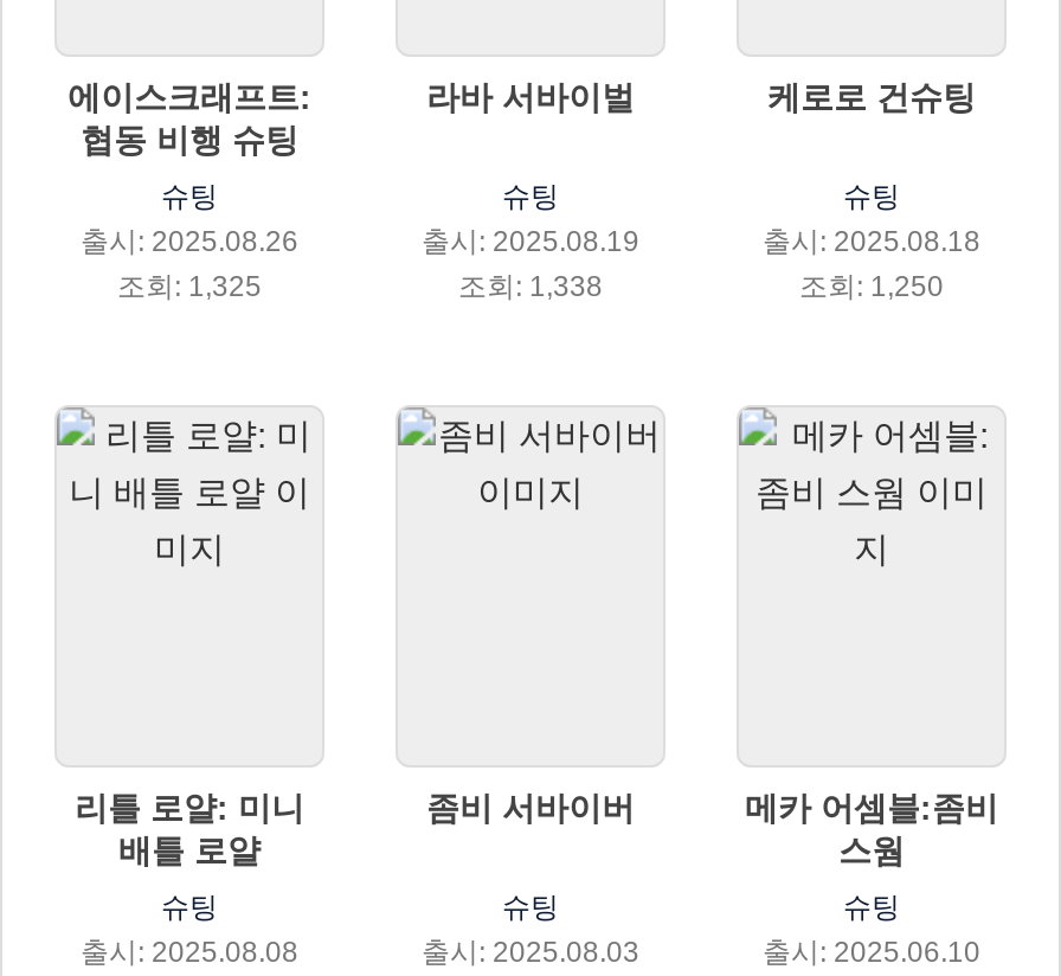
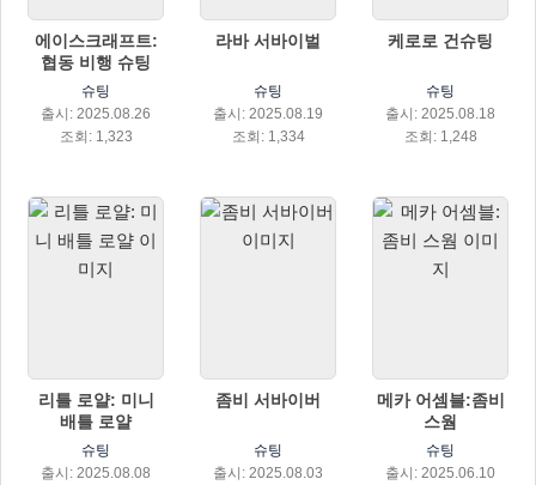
[117,269,262,302] 조회: 1,325 -> [59,128,132,144] 조회: 1,323
[458,269,603,302] 조회: 1,338 -> [232,128,304,144] 조회: 1,334
[799,269,944,302] 조회: 1,250 -> [404,128,477,144] 조회: 1,248

